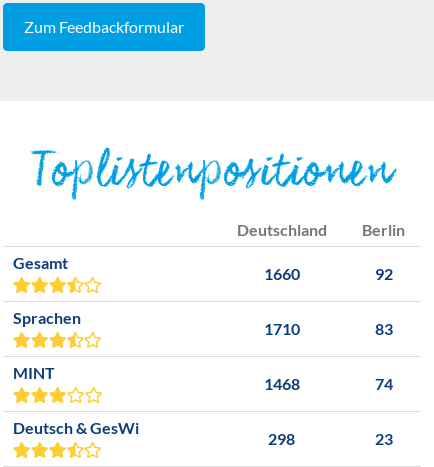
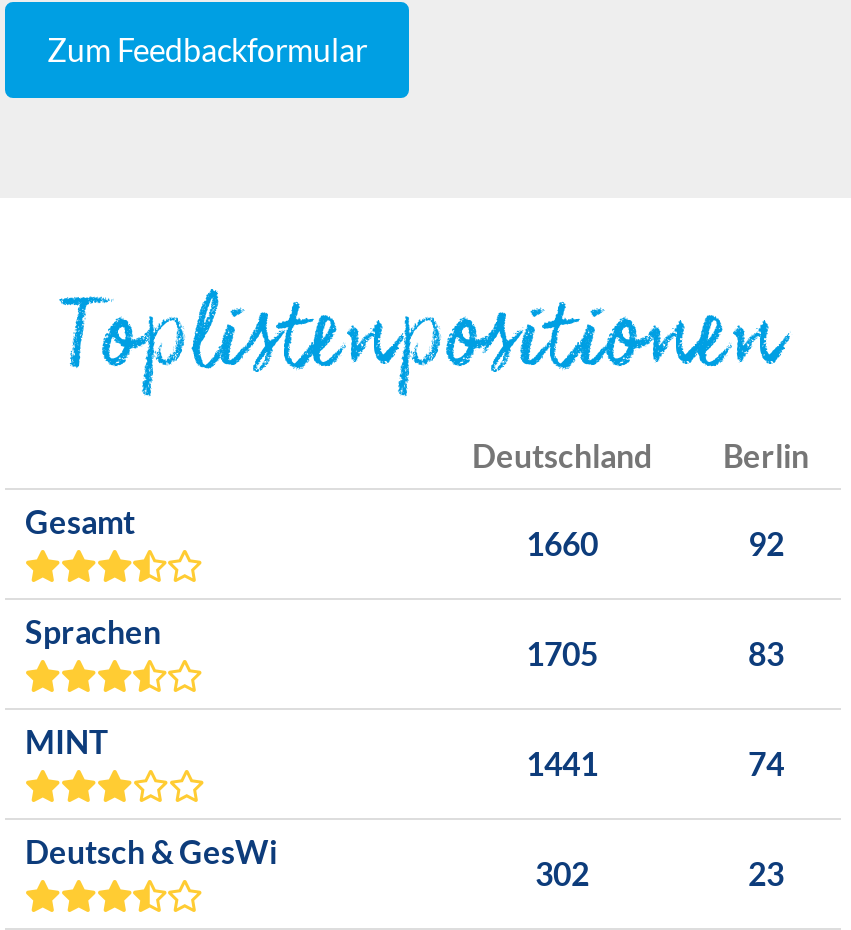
[263,319,299,338] 1710 -> [526,634,598,672] 1705
[263,374,299,393] 1468 -> [526,744,598,782] 1441
[268,429,295,448] 298 -> [535,854,589,892] 302

